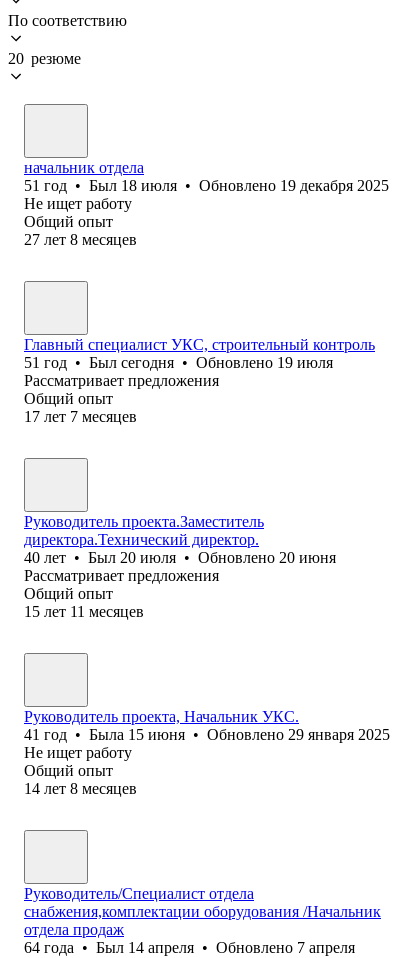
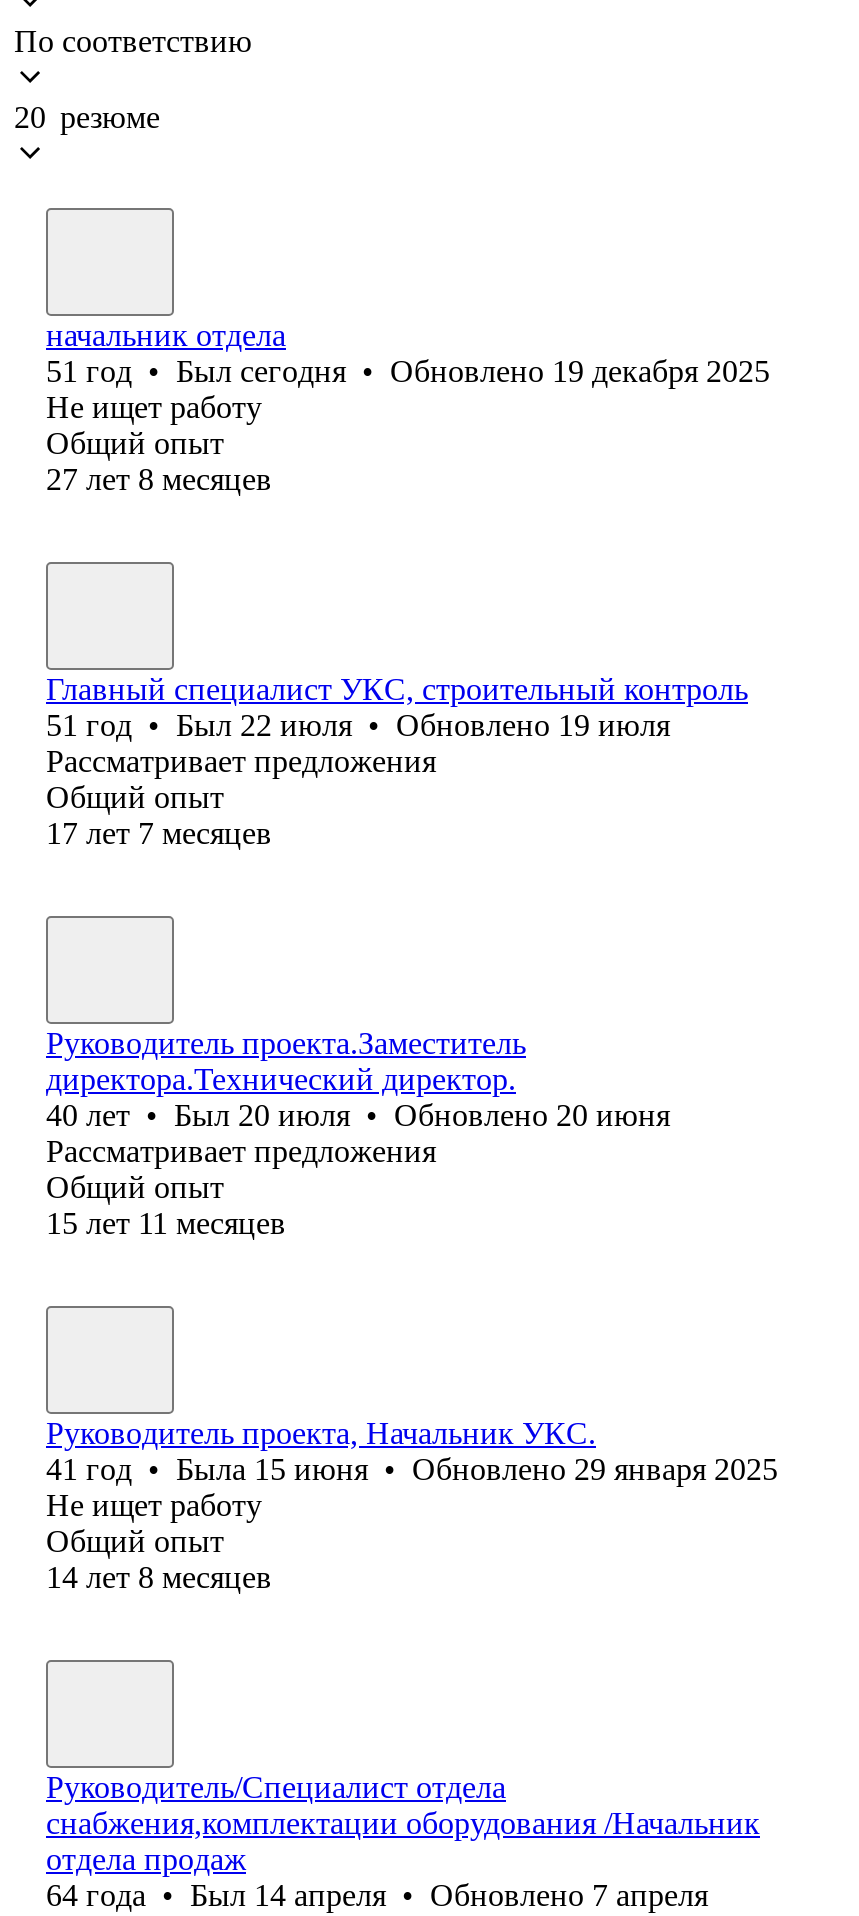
[24,177,389,194] 51 год • Был 18 июля • Обновлено 19 декабря 2025 -> [46,354,770,388] 51 год • Был сегодня • Обновлено 19 декабря 2025
[24,354,333,371] 51 год • Был сегодня • Обновлено 19 июля -> [46,708,670,742] 51 год • Был 22 июля • Обновлено 19 июля

